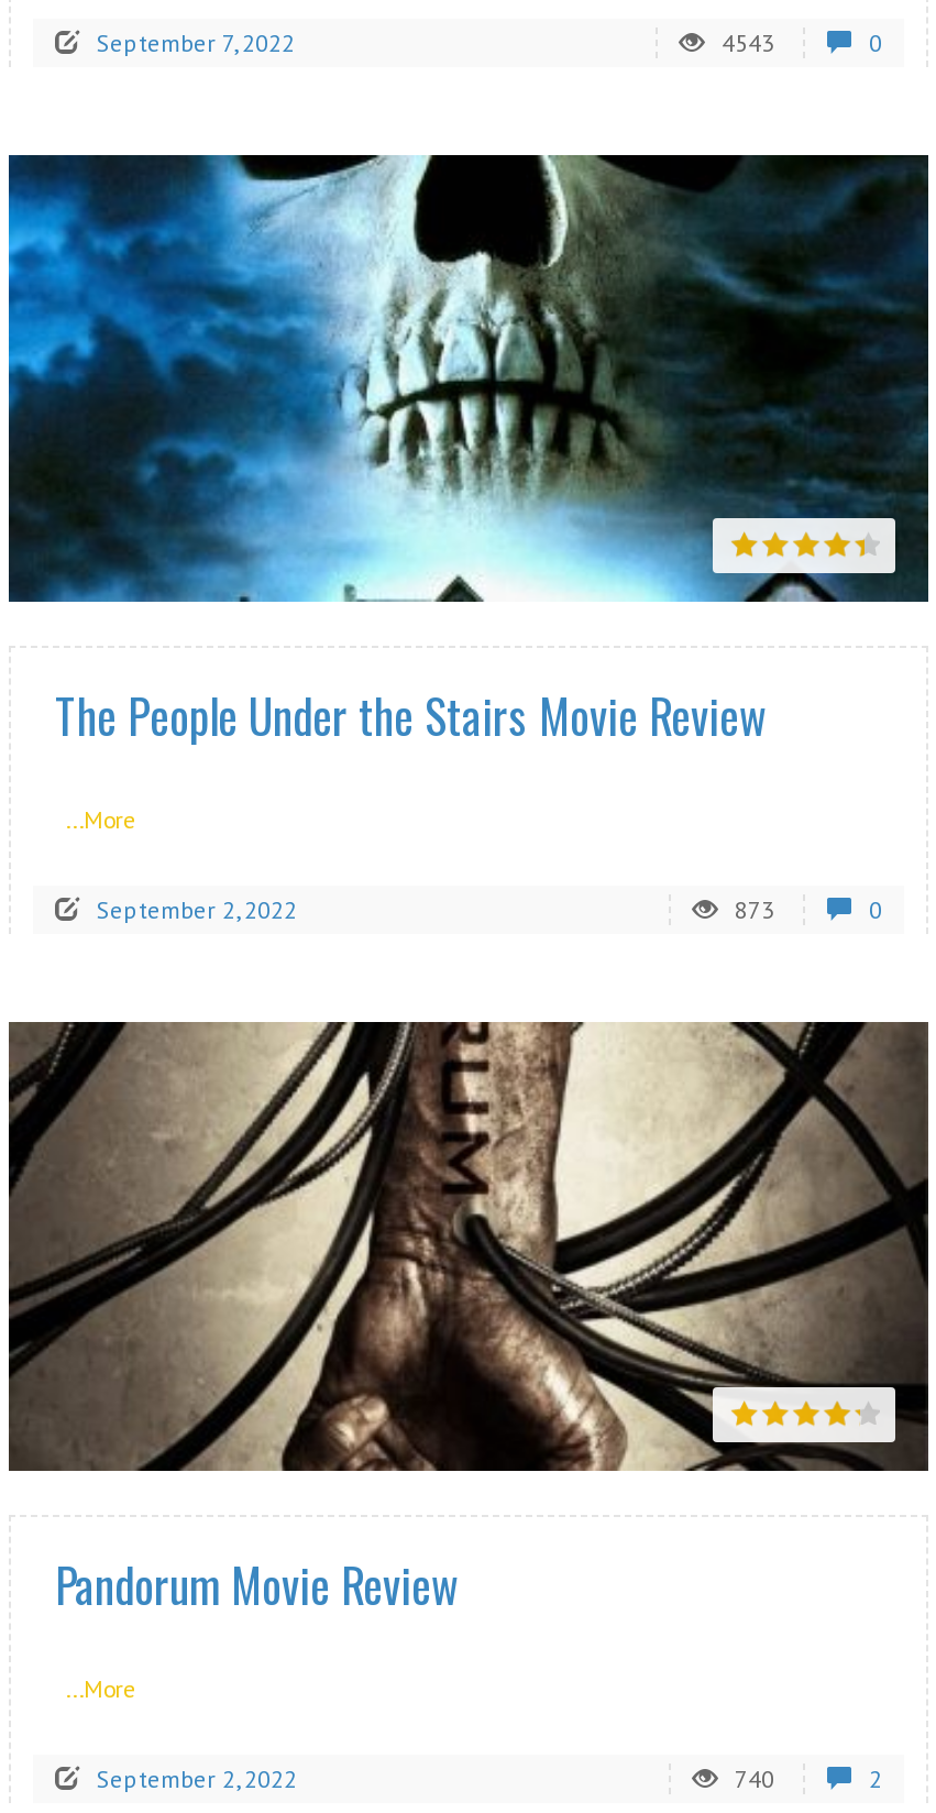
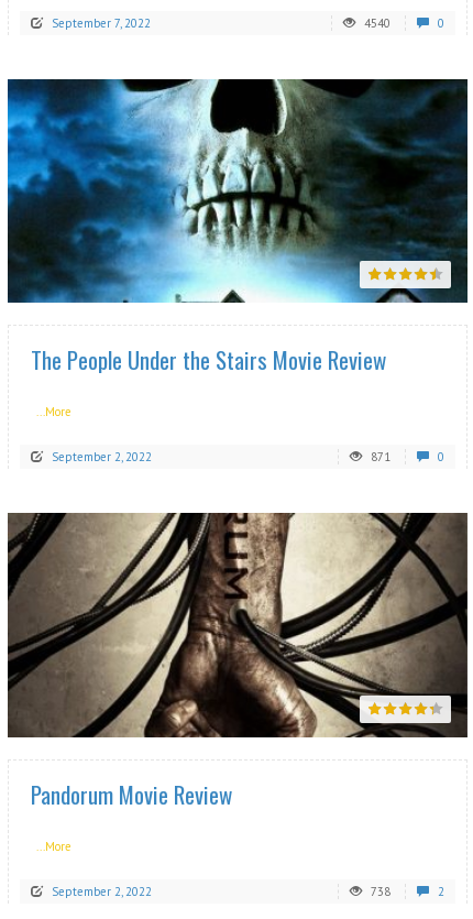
[715,28,781,58] 4543 -> [361,15,394,31] 4540
[728,895,781,926] 873 -> [367,449,394,465] 871
[728,1763,781,1794] 740 -> [367,883,394,899] 738

